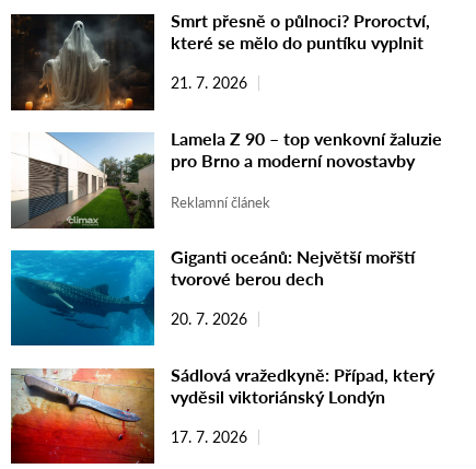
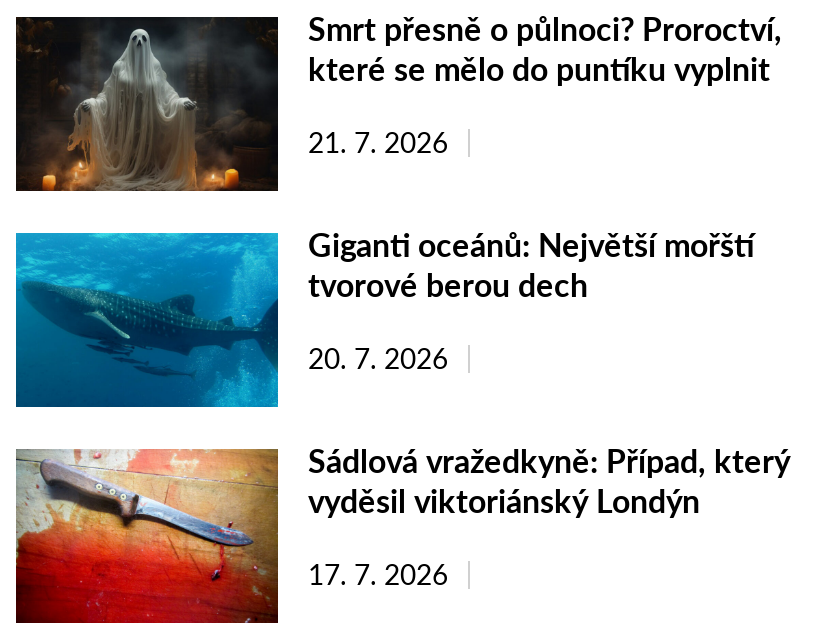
[11,128,442,230] [image] | Lamela Z 90 – top venkovní žaluzie | pro Brno a moderní novostavby | Reklamní článek -> none

